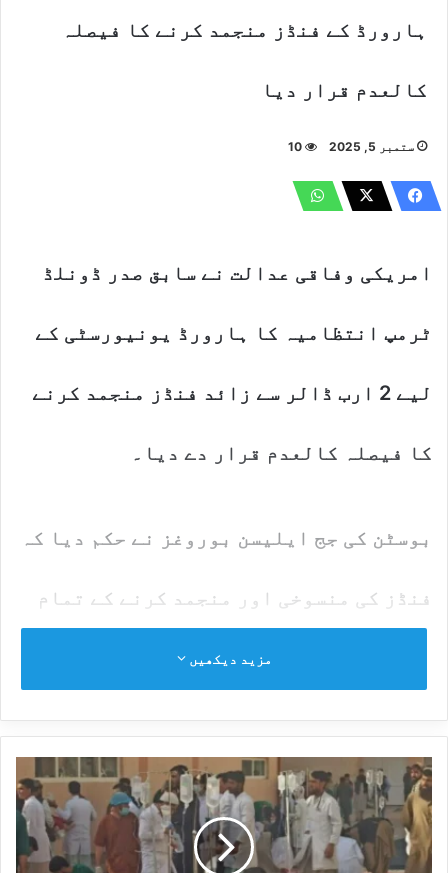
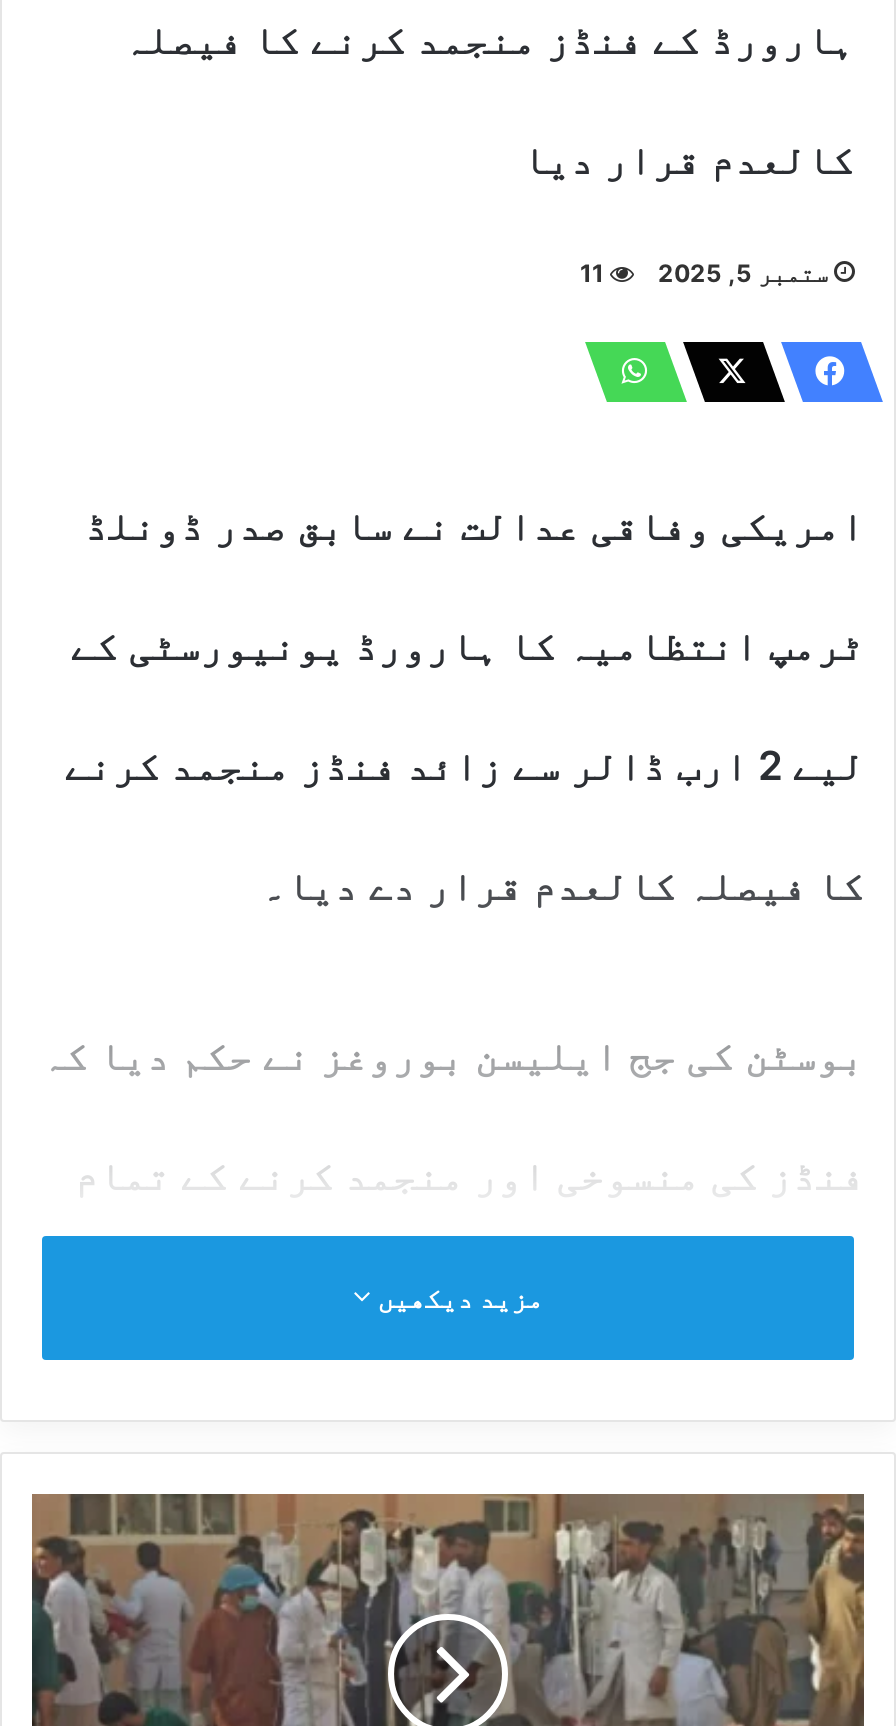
[288,139,302,154] 10 -> [580,259,604,289] 11

